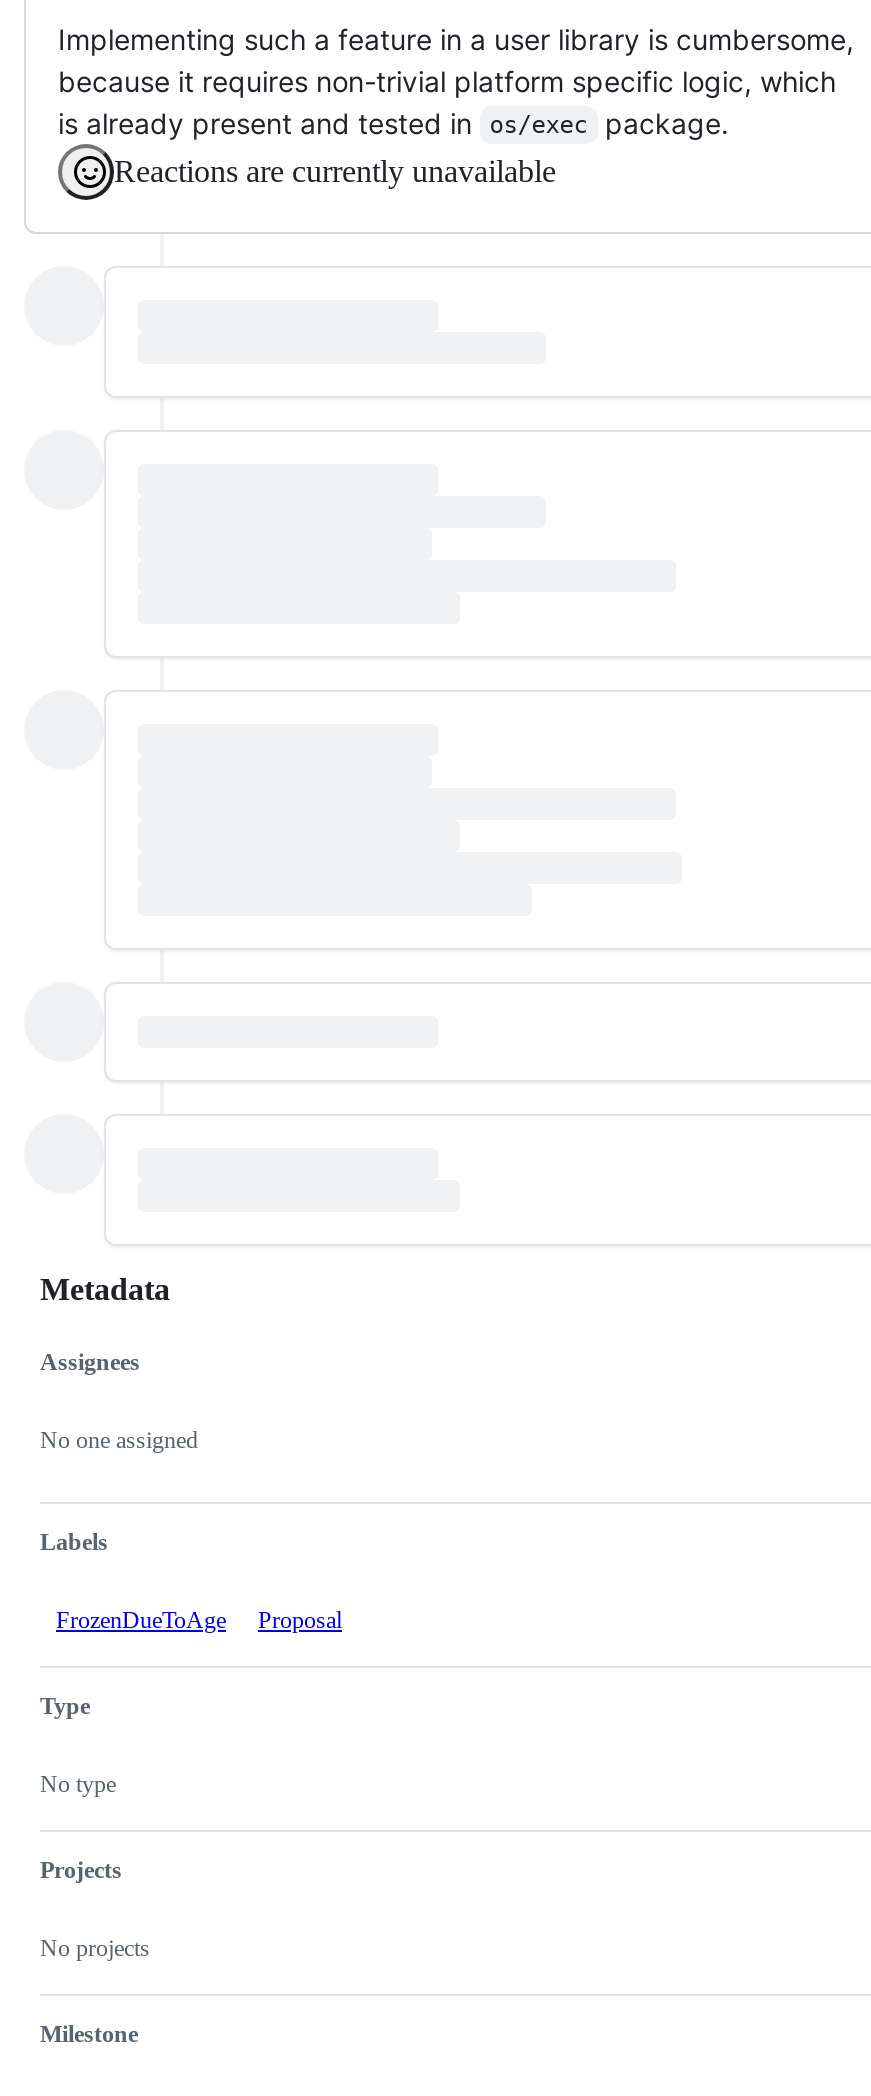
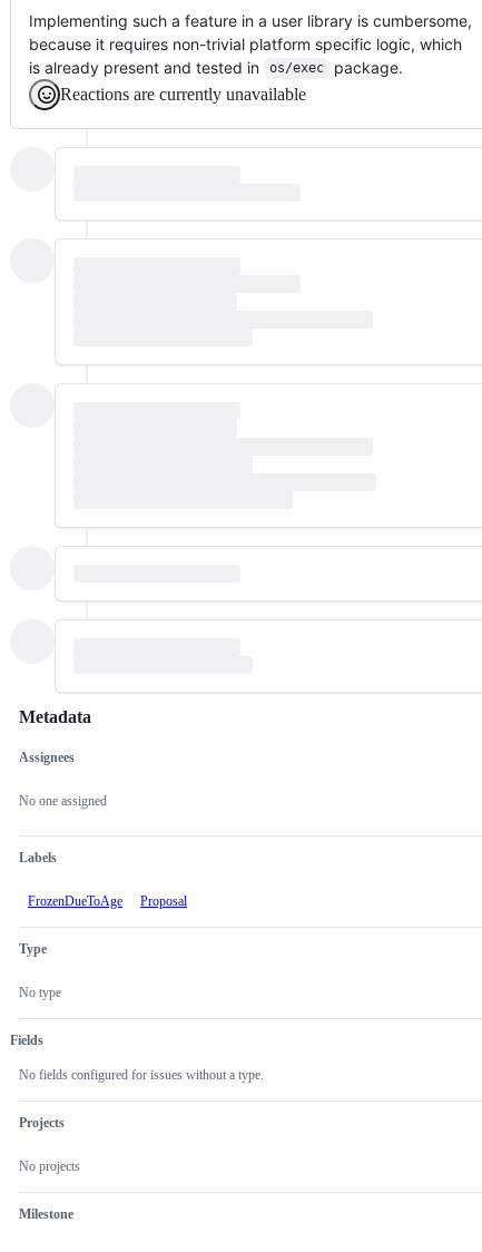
none -> [10,1033,264,1083] Fields | No fields configured for issues without a type.

